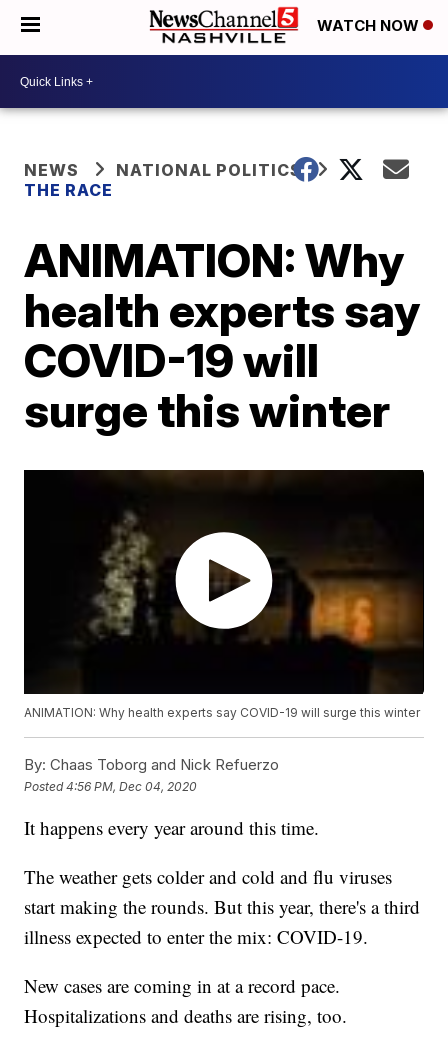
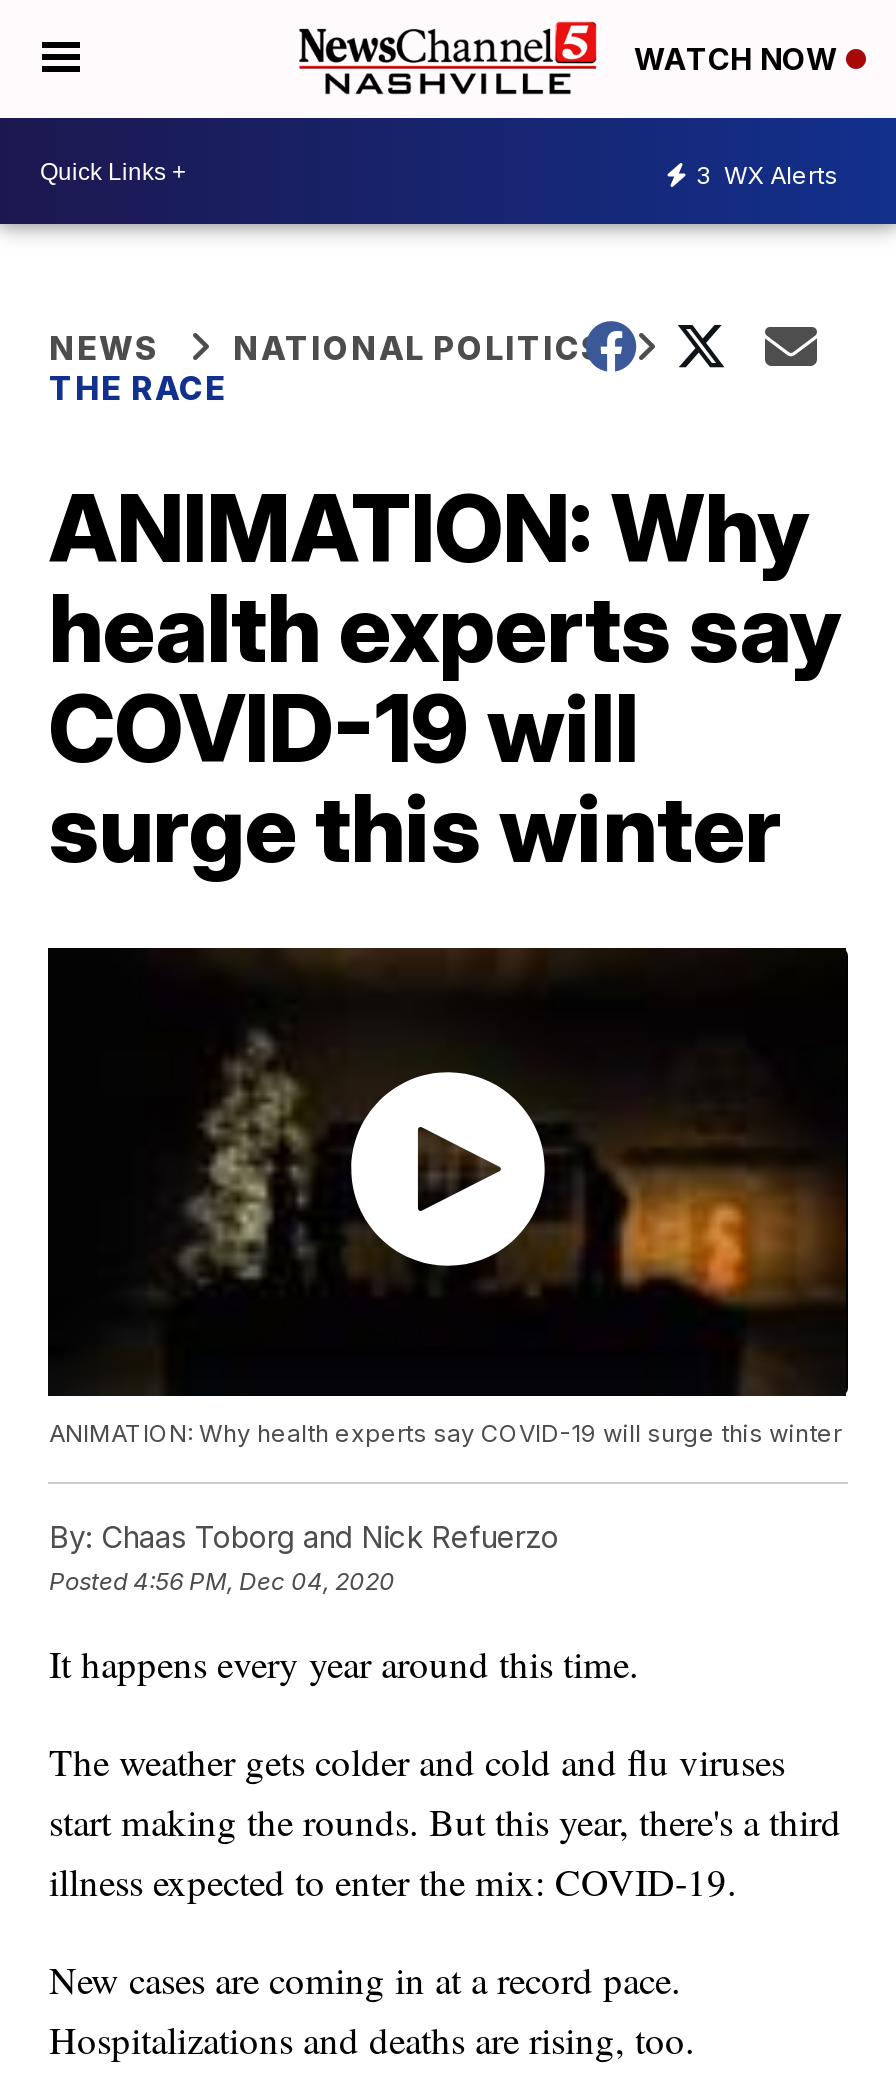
none -> [696,159,838,189] 3 WX Alerts

